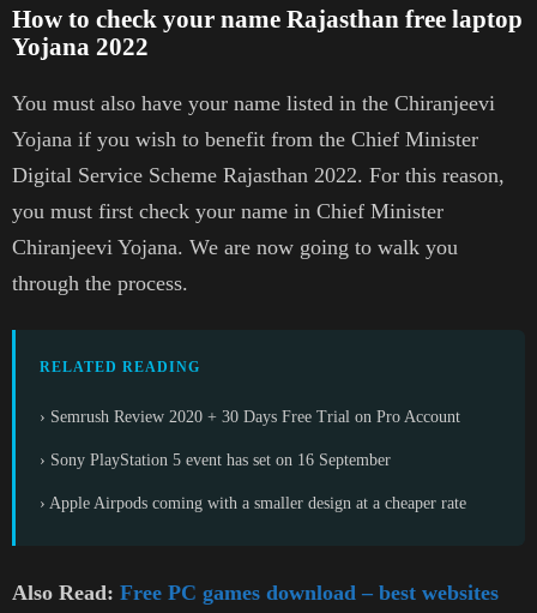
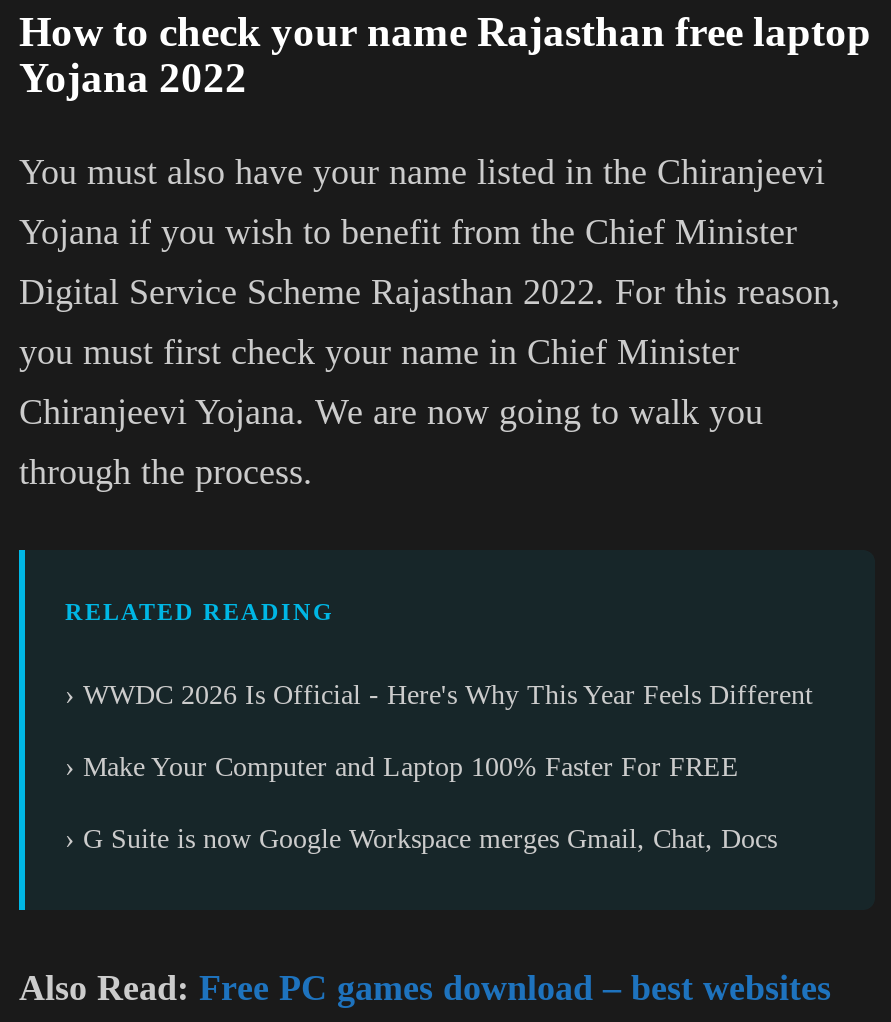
[40,408,460,426] › Semrush Review 2020 + 30 Days Free Trial on Pro Account -> [65,679,813,709] › WWDC 2026 Is Official - Here's Why This Year Feels Different
[40,451,391,469] › Sony PlayStation 5 event has set on 16 September -> [65,751,739,781] › Make Your Computer and Laptop 100% Faster For FREE
[40,494,466,512] › Apple Airpods coming with a smaller design at a cheaper rate -> [65,823,777,853] › G Suite is now Google Workspace merges Gmail, Chat, Docs

